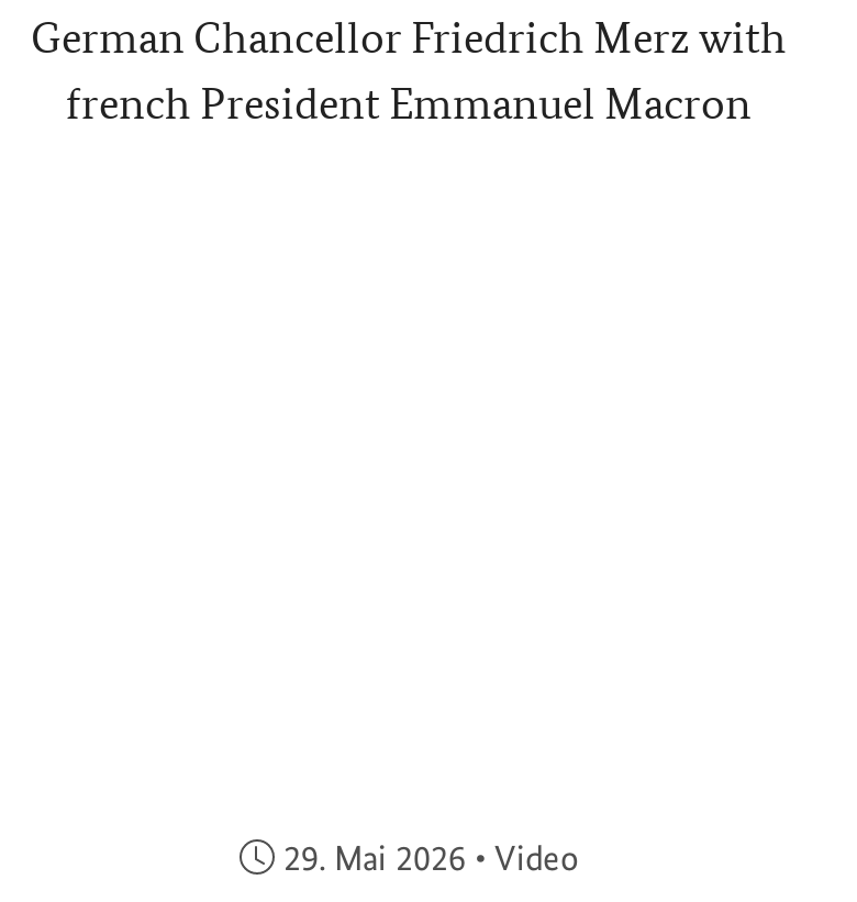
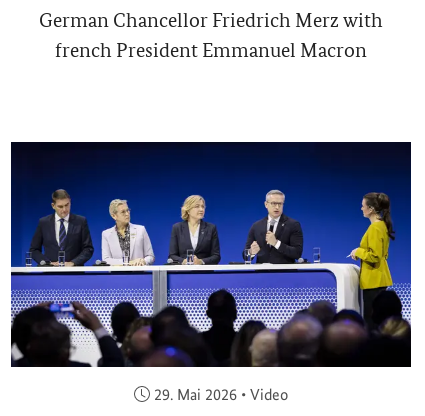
none -> [10,141,412,368] [image]

